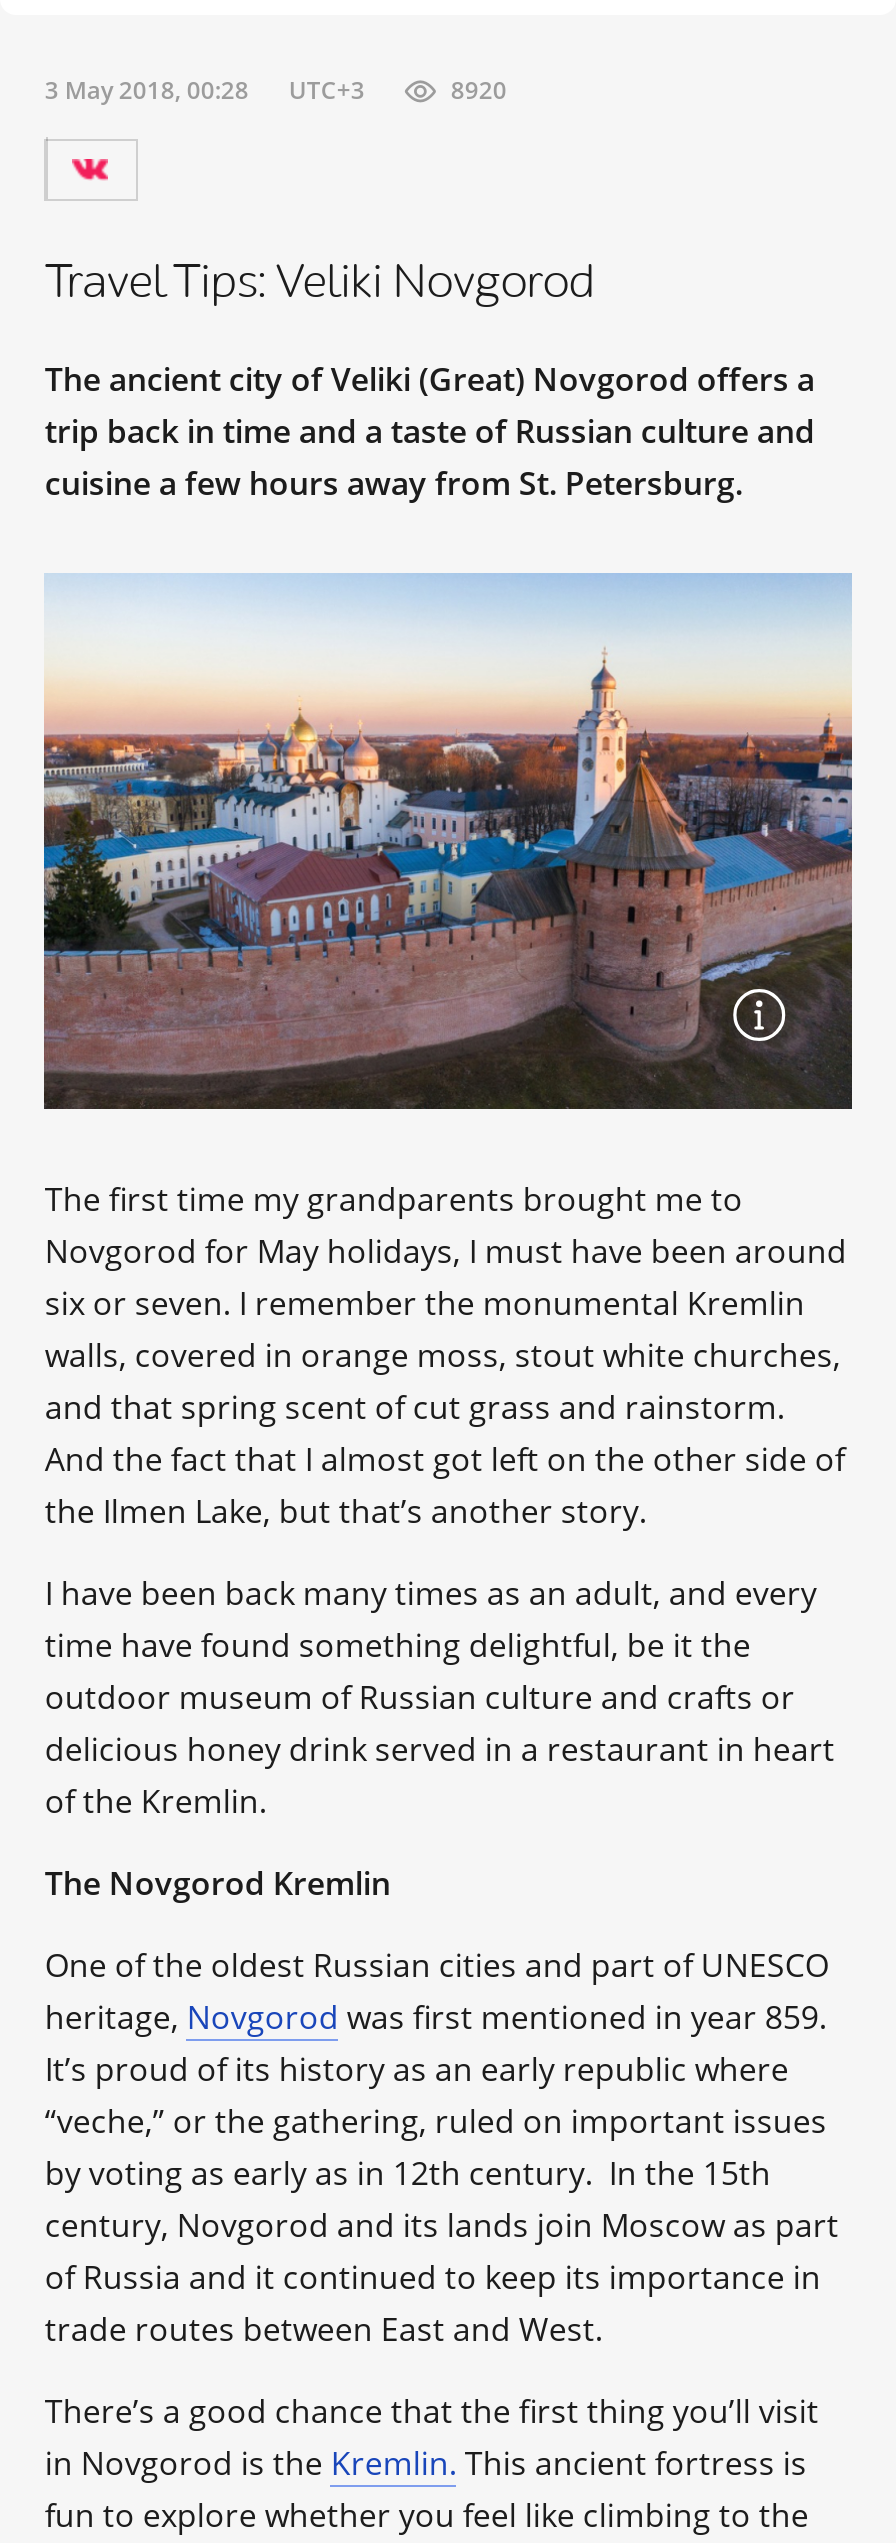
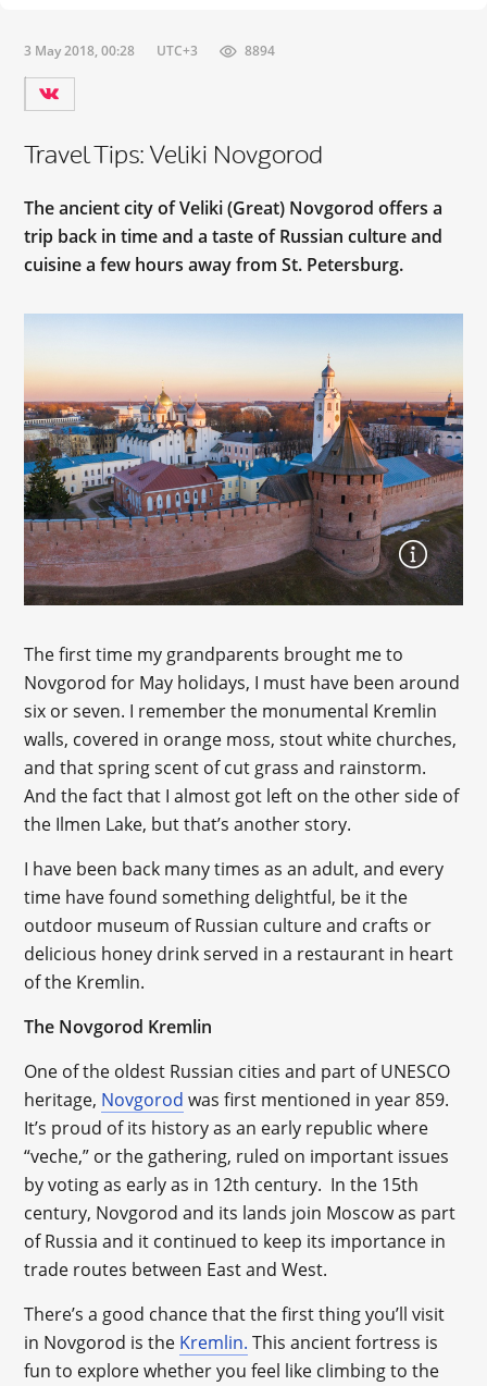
[451,73,507,107] 8920 -> [245,41,275,60] 8894

